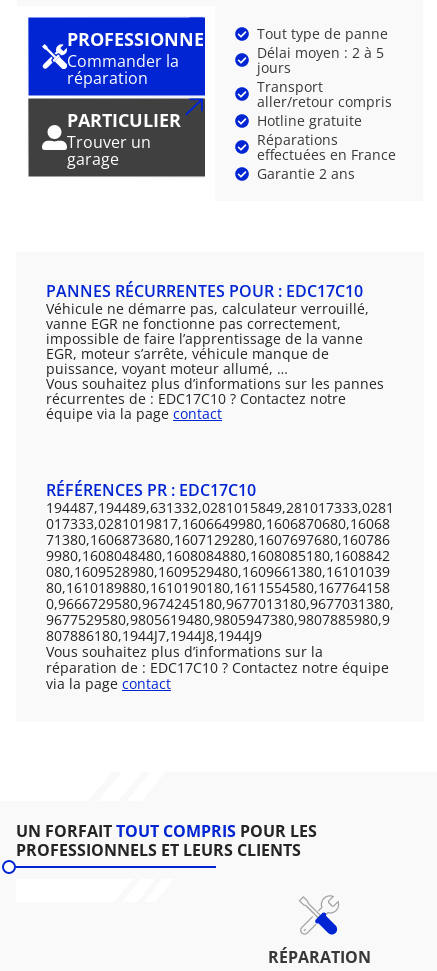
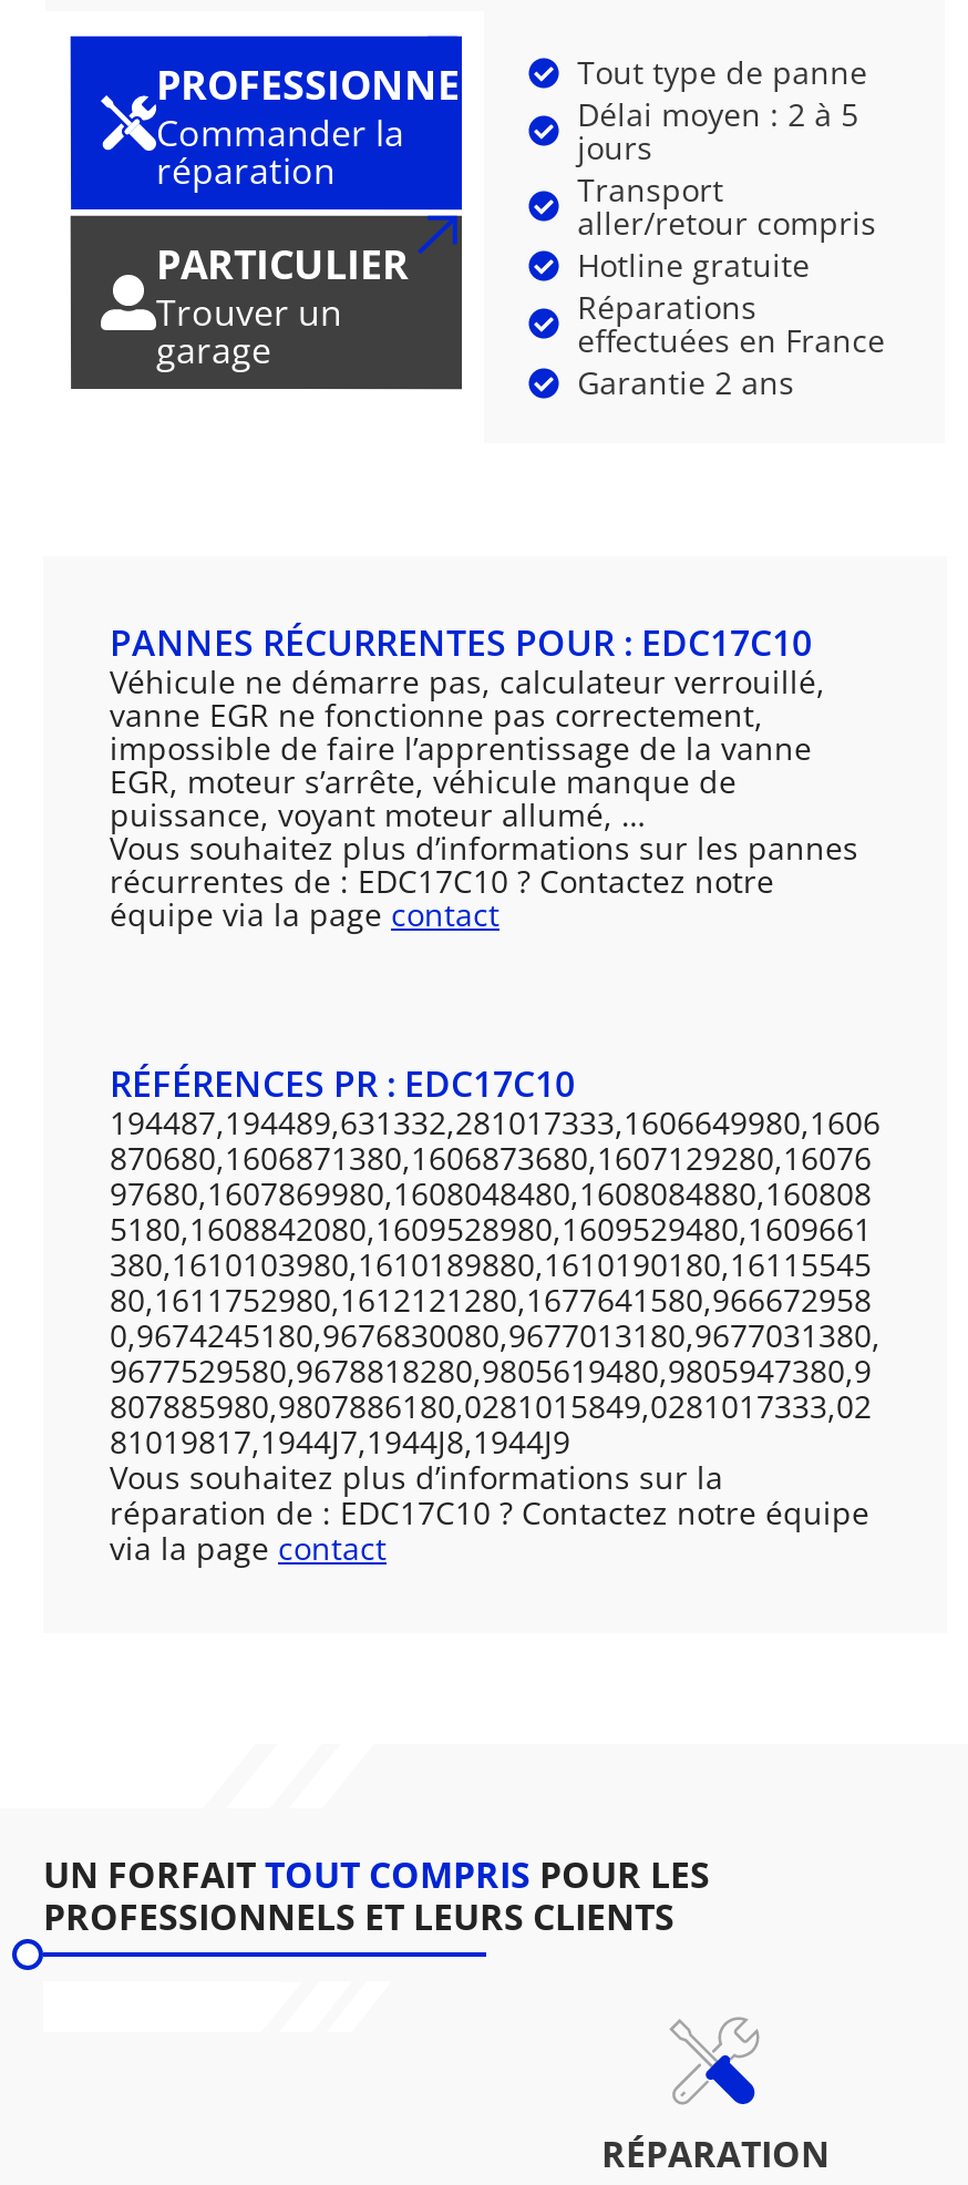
[46,498,394,645] 194487,194489,631332,0281015849,281017333,0281 | 017333,0281019817,1606649980,1606870680,16068 | 71380,1606873680,1607129280,1607697680,160786 | 9980,1608048480,1608084880,1608085180,1608842 | 080,1609528980,1609529480,1609661380,16101039 | 80,1610189880,1610190180,1611554580,167764158 | 0,9666729580,9674245180,9677013180,9677031380, | 9677529580,9805619480,9805947380,9807885980,9 | 807886180,1944J7,1944J8,1944J9 -> [110,1101,881,1463] 194487,194489,631332,281017333,1606649980,1606 | 870680,1606871380,1606873680,1607129280,16076 | 97680,1607869980,1608048480,1608084880,160808 | 5180,1608842080,1609528980,1609529480,1609661 | 380,1610103980,1610189880,1610190180,16115545 | 80,1611752980,1612121280,1677641580,966672958 | 0,9674245180,9676830080,9677013180,9677031380, | 9677529580,9678818280,9805619480,9805947380,9 | 807885980,9807886180,0281015849,0281017333,02 | 81019817,1944J7,1944J8,1944J9

